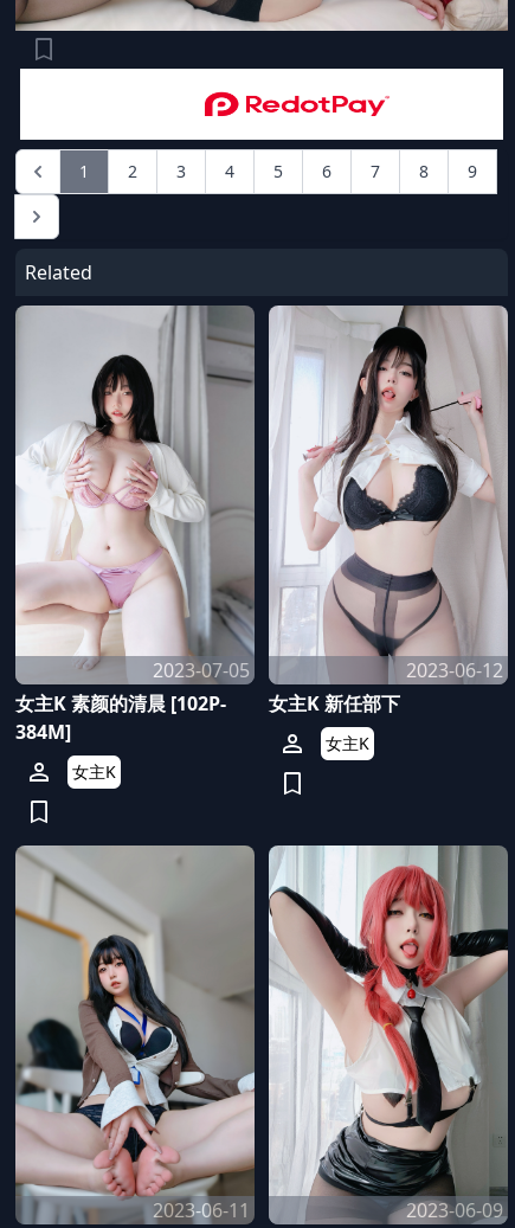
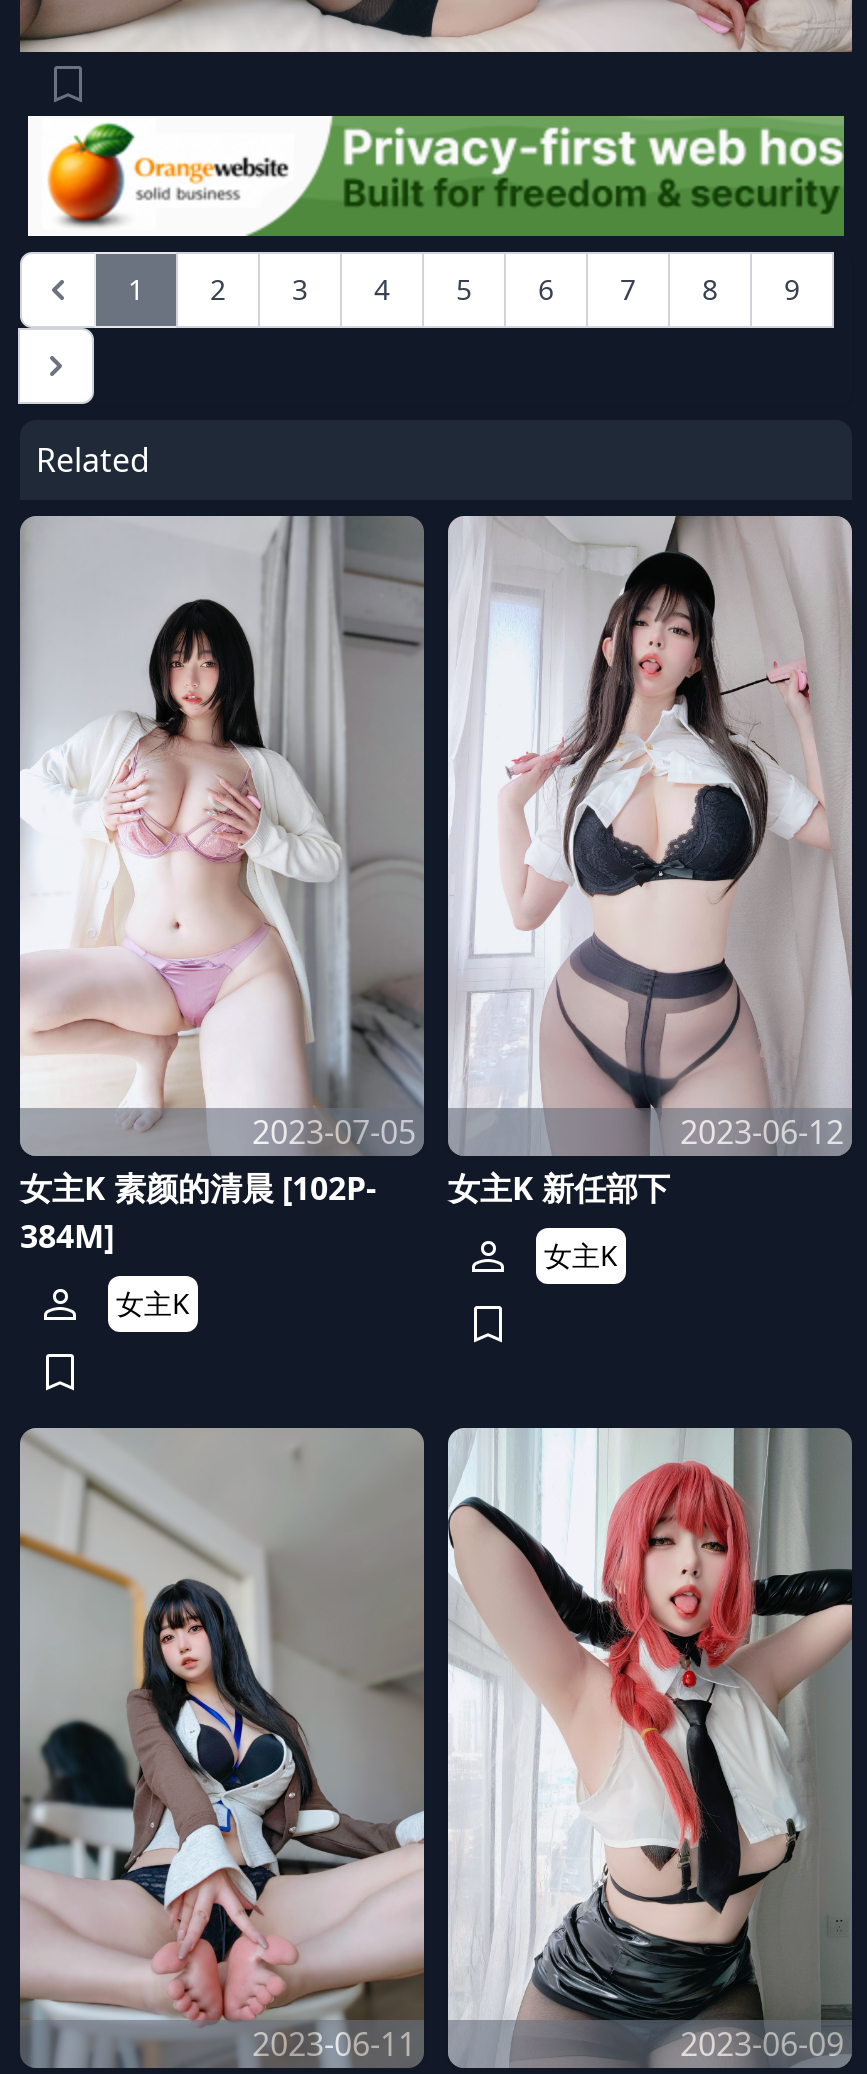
[32,67,504,141] [image] -> [46,114,846,238] [image]

